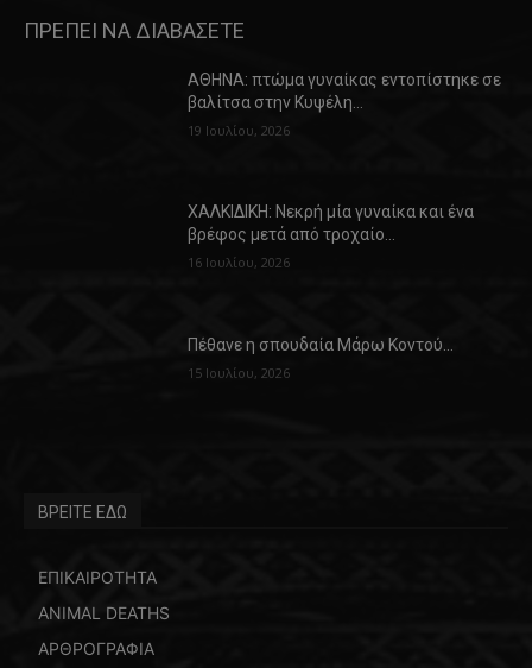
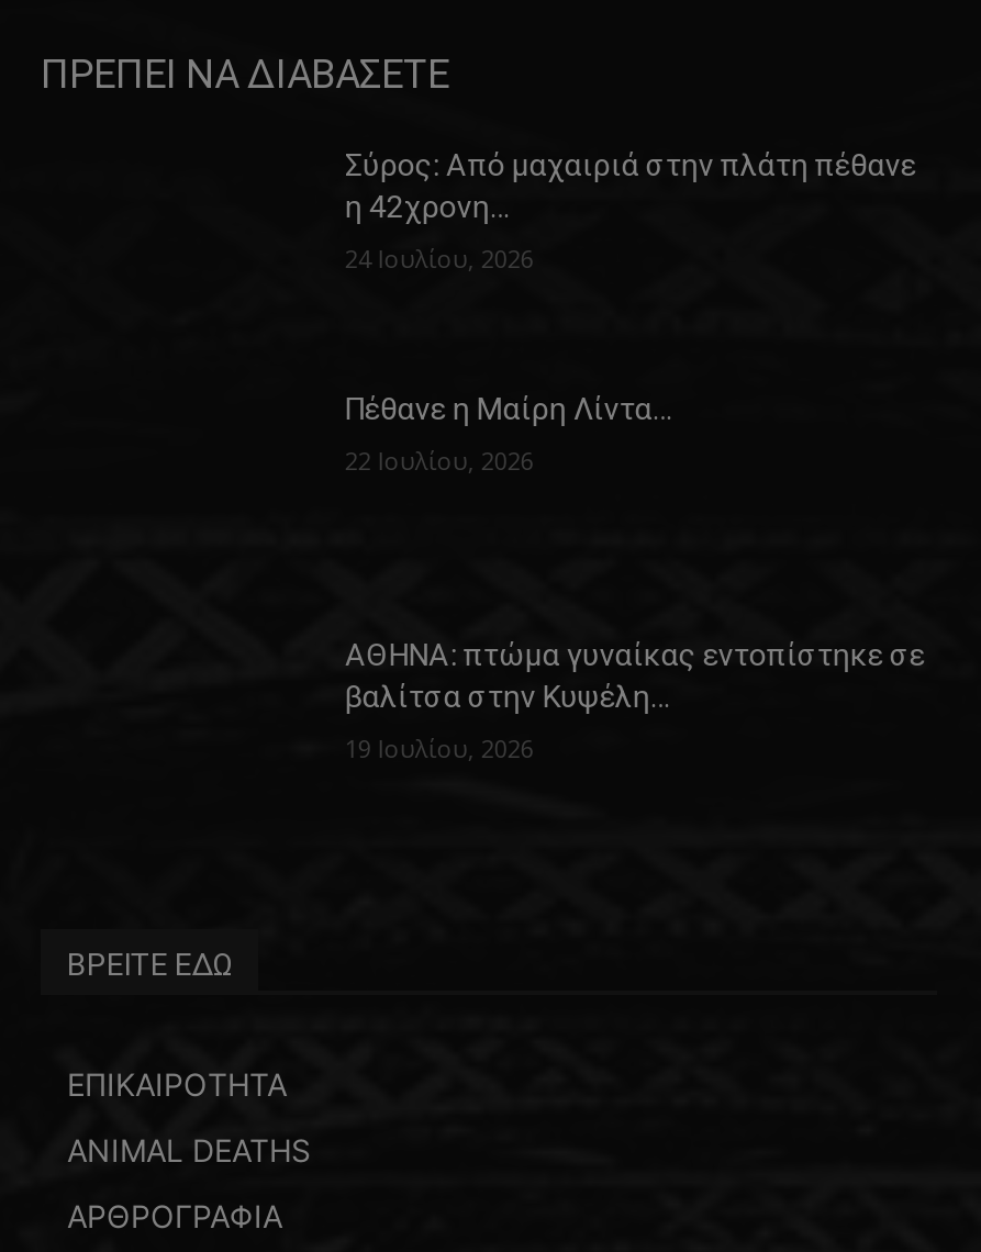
none -> [345,147,916,274] Σύρος: Από μαχαιριά στην πλάτη πέθανε | η 42χρονη… | 24 Ιουλίου, 2026
none -> [345,392,672,478] Πέθανε η Μαίρη Λίντα… | 22 Ιουλίου, 2026
moved [188,70,502,139] -> [345,637,925,765]: ΑΘΗΝΑ: πτώμα γυναίκας εντοπίστηκε σε | βαλίτσα στην Κυψέλη… | 19 Ιουλίου, 2026
[188,203,474,272] ΧΑΛΚΙΔΙΚΗ: Νεκρή μία γυναίκα και ένα | βρέφος μετά από τροχαίο… | 16 Ιουλίου, 2026 -> none
[188,335,454,382] Πέθανε η σπουδαία Μάρω Κοντού… | 15 Ιουλίου, 2026 -> none

